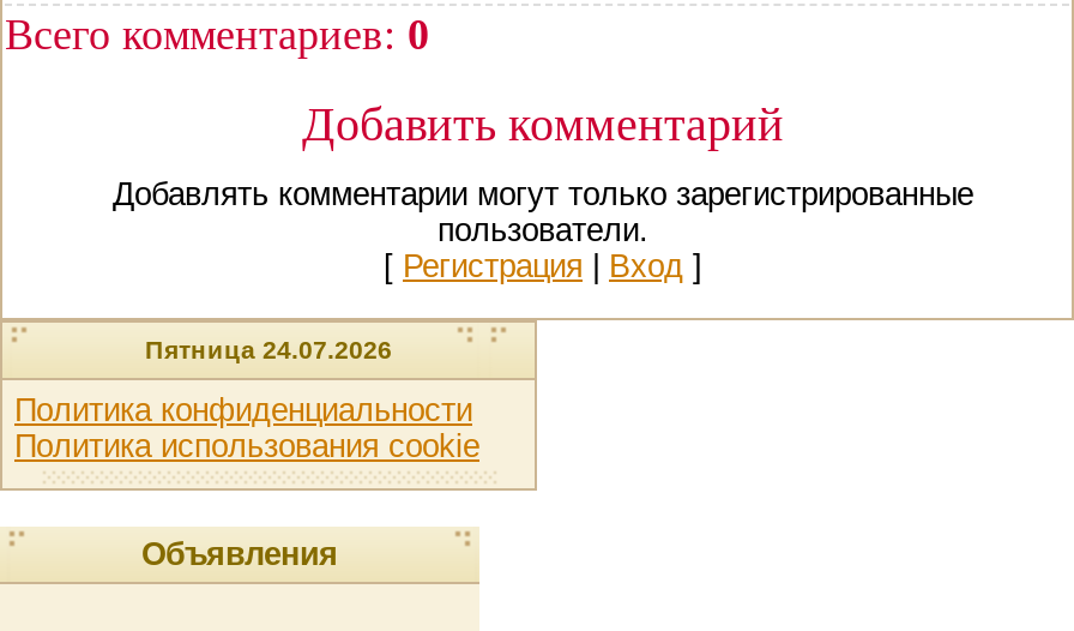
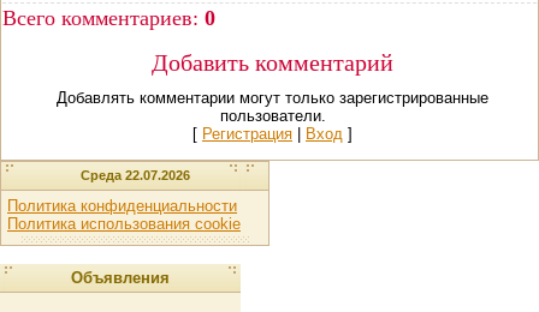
[145,335,392,363] Пятница 24.07.2026 -> [80,168,189,182] Среда 22.07.2026

